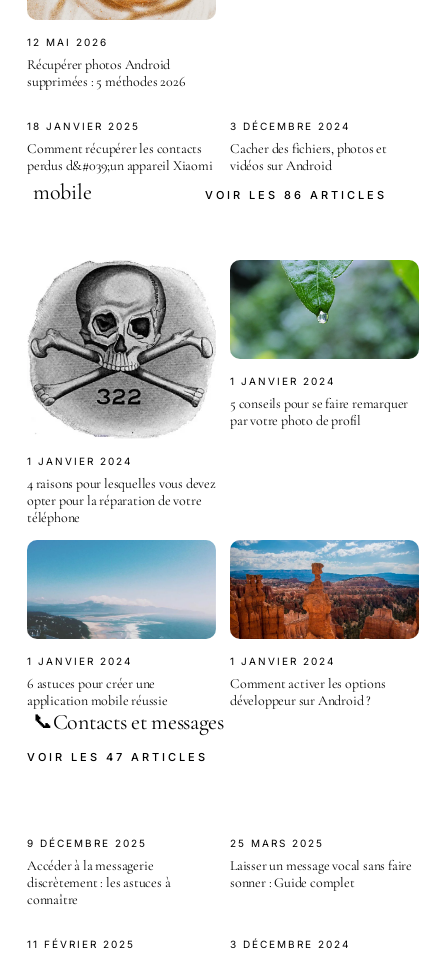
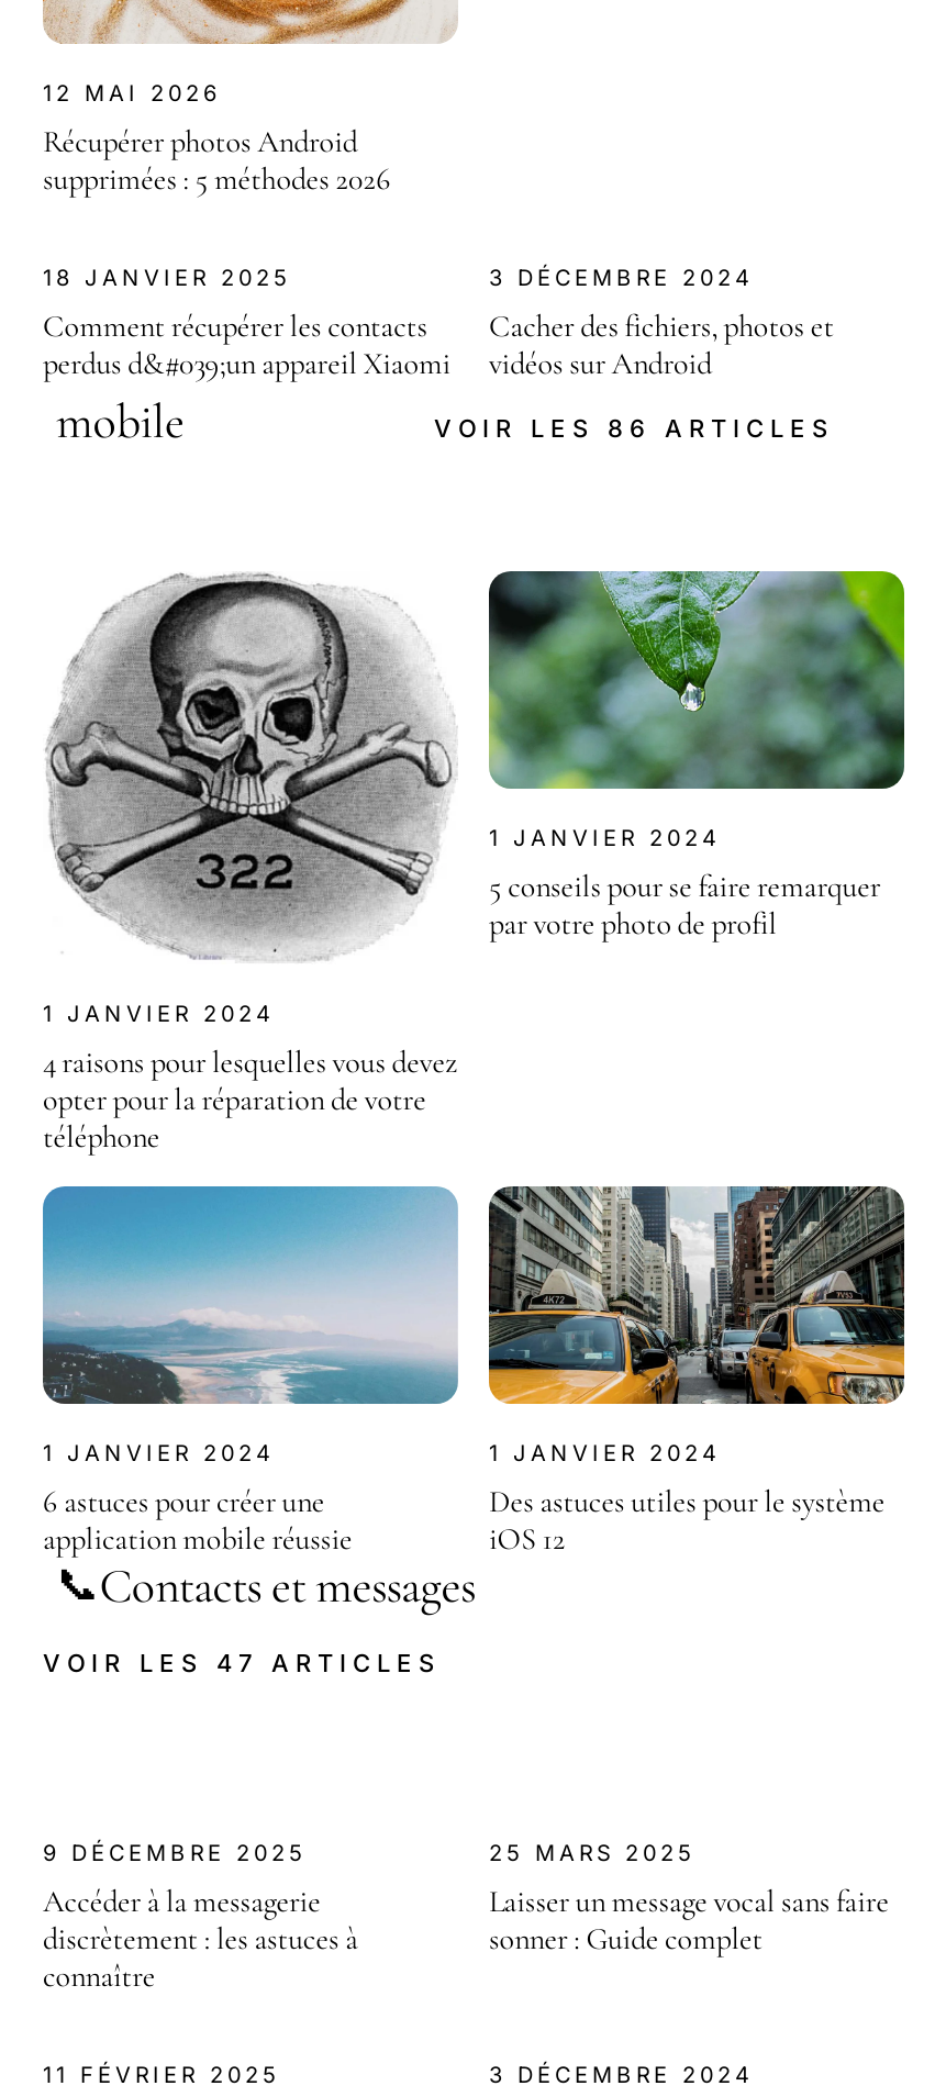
[229,539,420,709] [image] | Comment activer les options | développeur sur Android ? -> [487,1184,906,1558] [image] | Des astuces utiles pour le système | iOS 12

